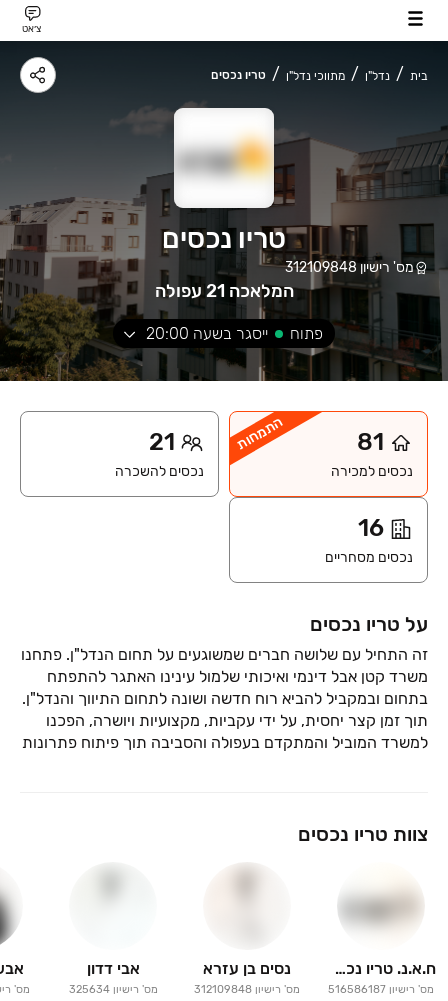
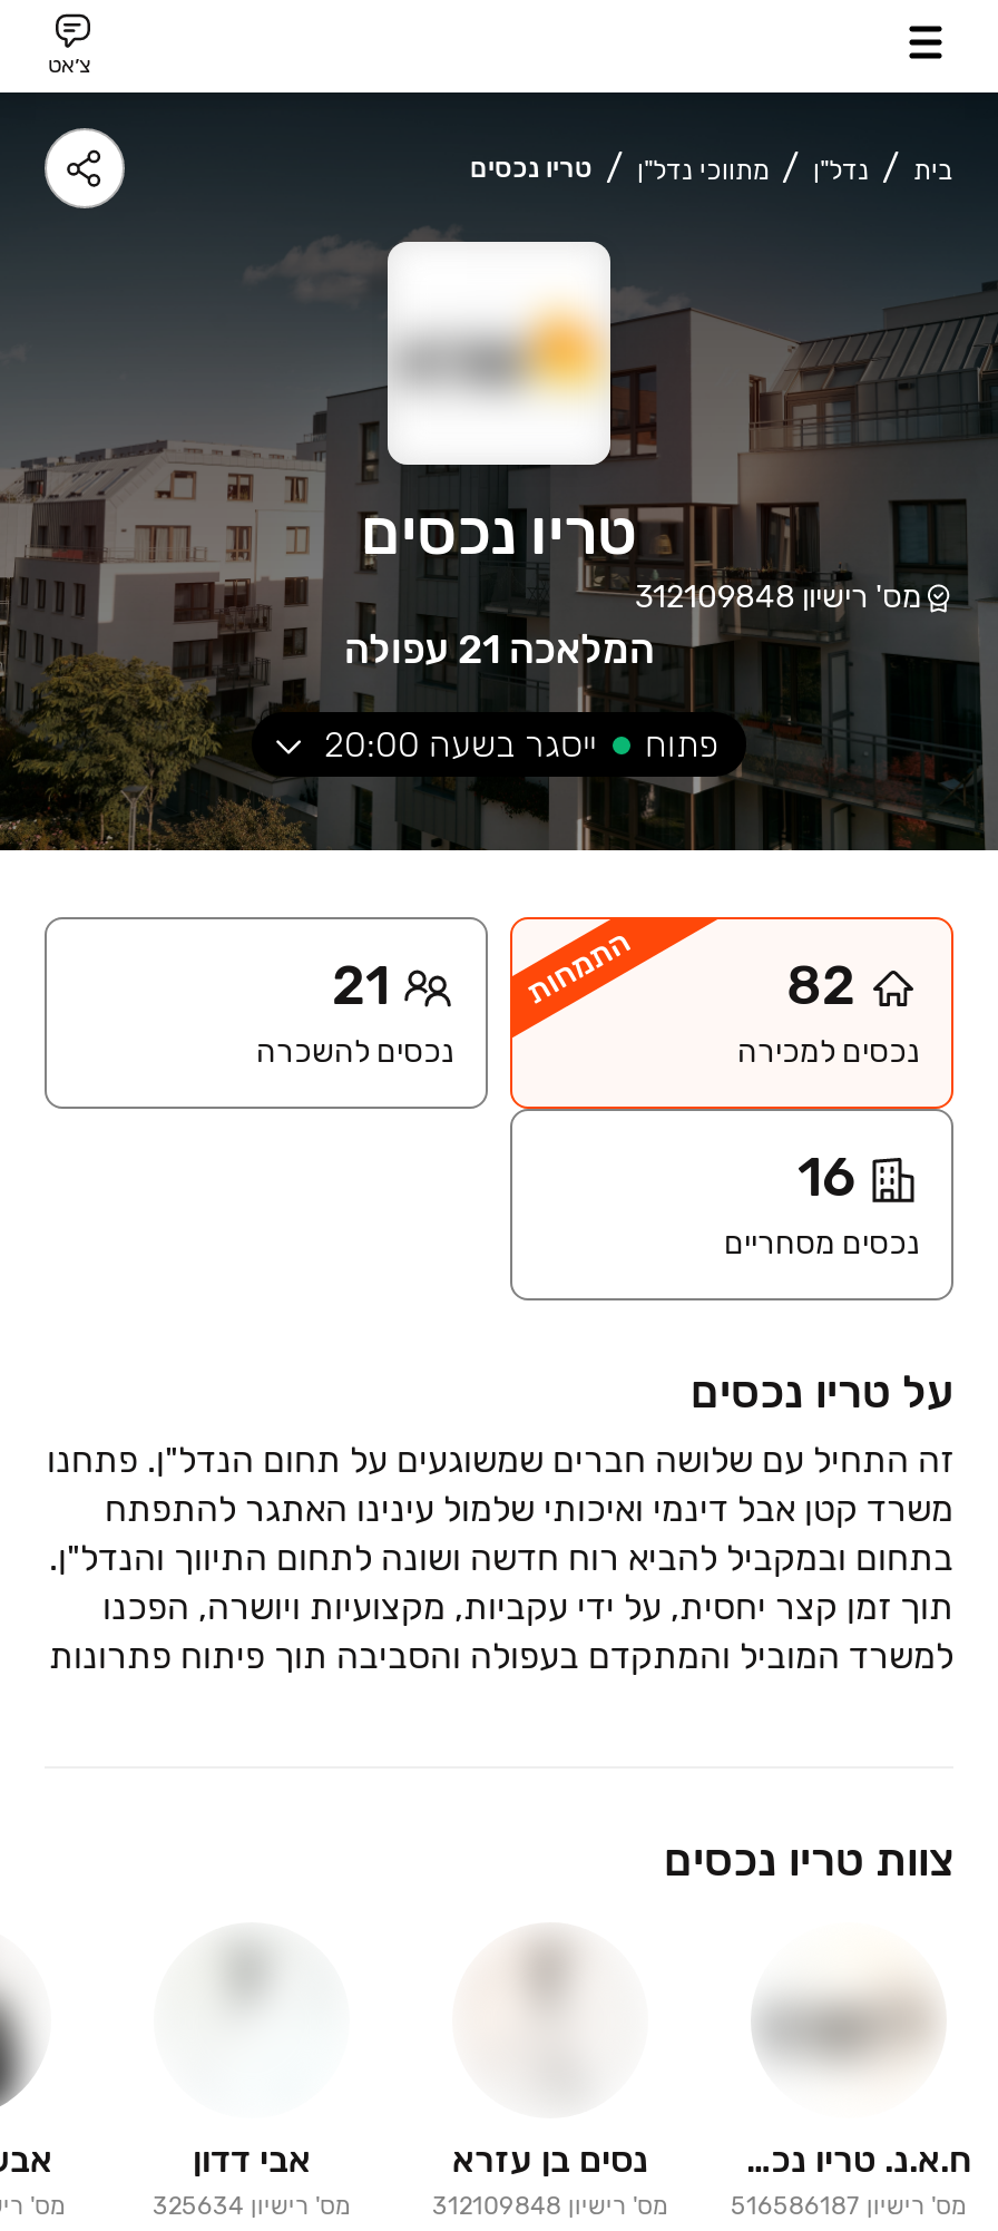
[357,428,384,456] 81 -> [786,956,855,1018] 82

